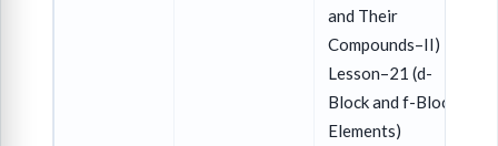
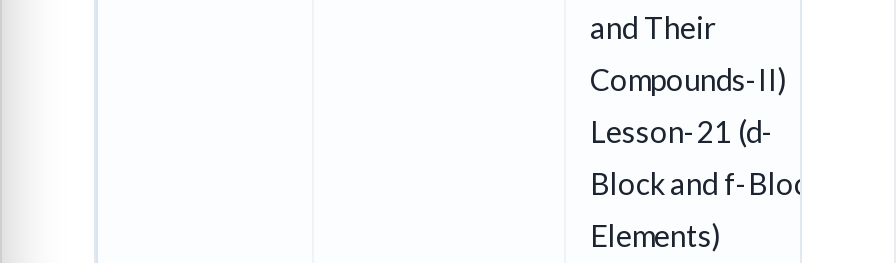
[328,35,440,83] Compounds–II) | Lesson–21 (d- -> [590,62,788,150] Compounds-II) | Lesson-21 (d-

